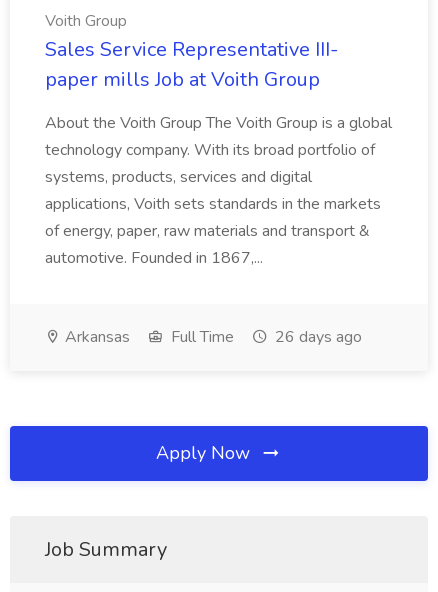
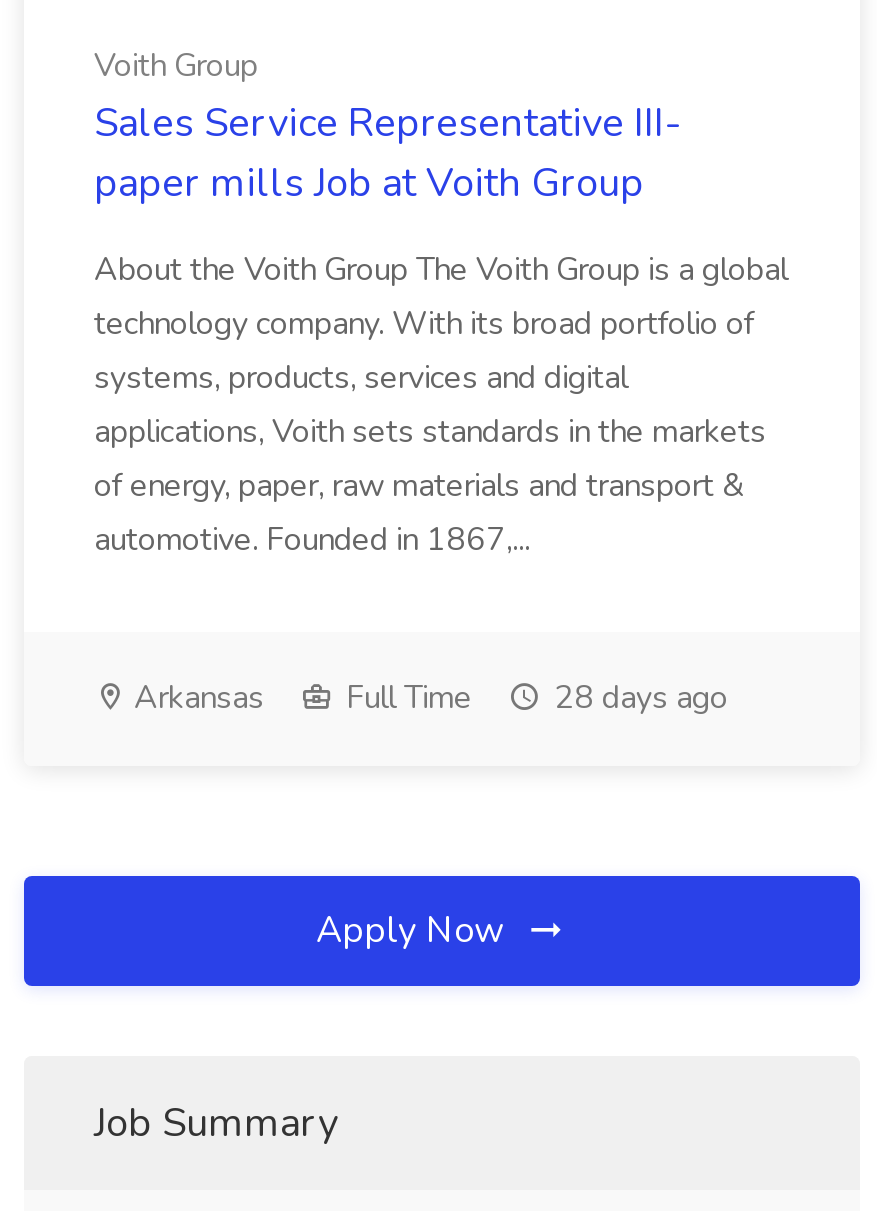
[61,326,362,348] Arkansas Full Time 26 days ago -> [126,676,728,720] Arkansas Full Time 28 days ago

